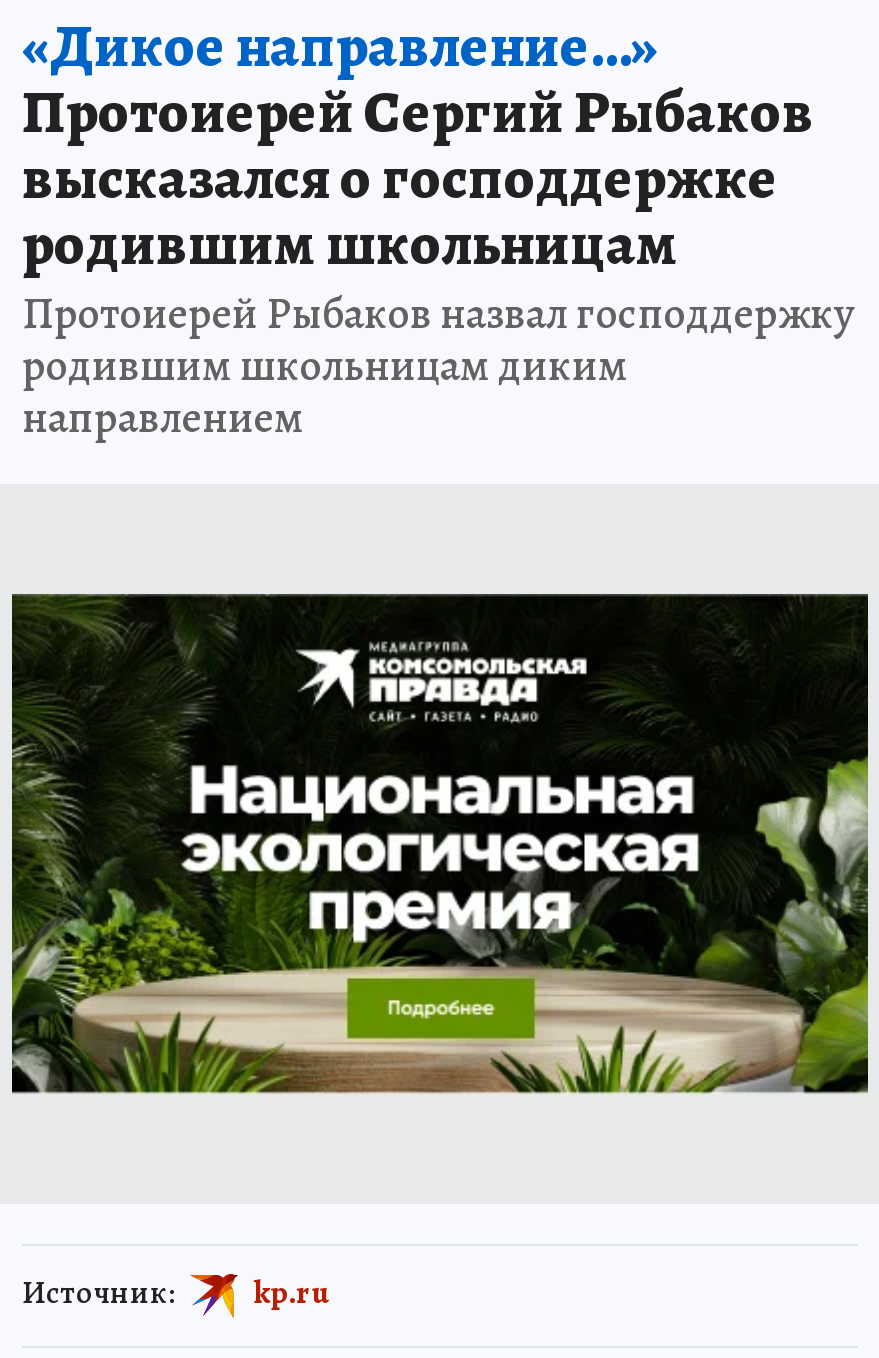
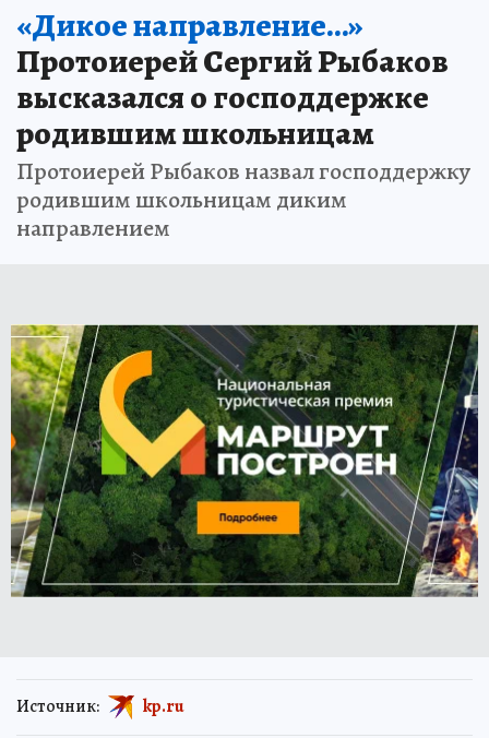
[10,592,870,1094] [image] -> [10,324,479,598] [image]

